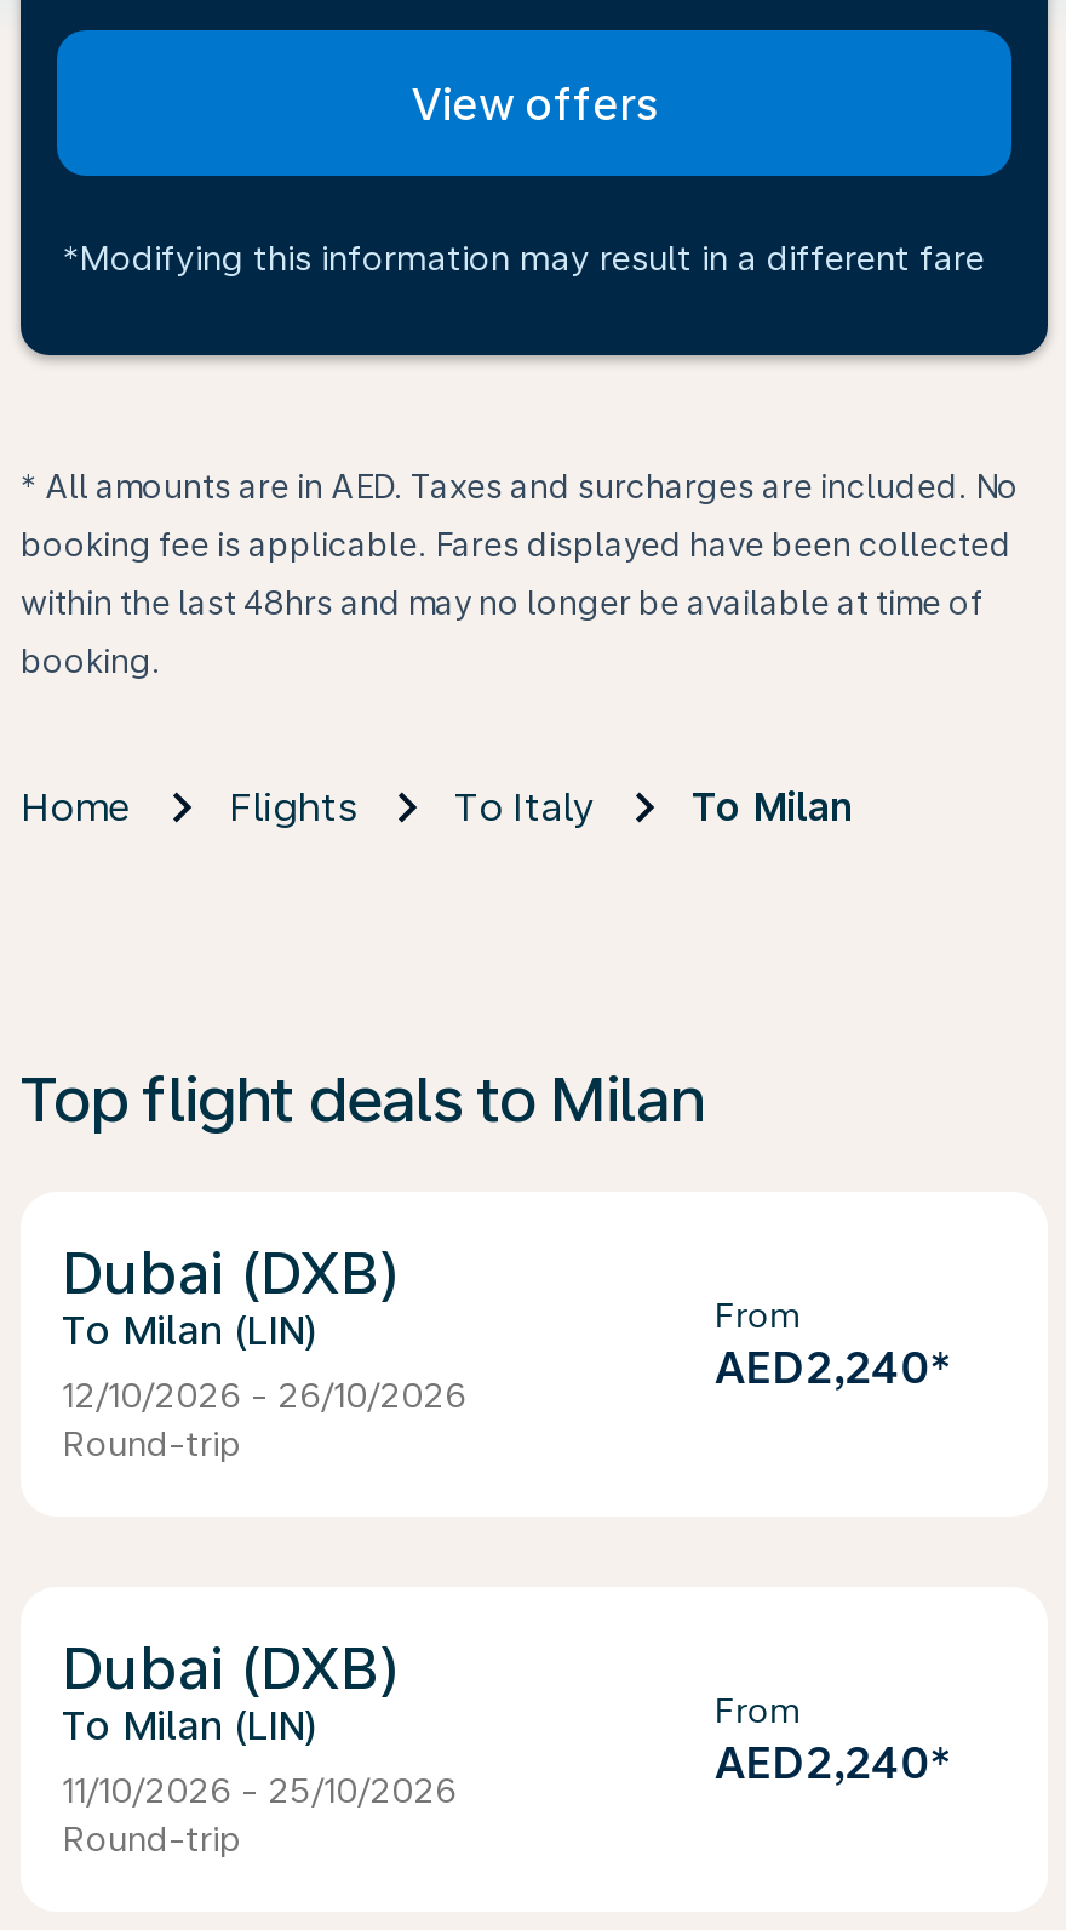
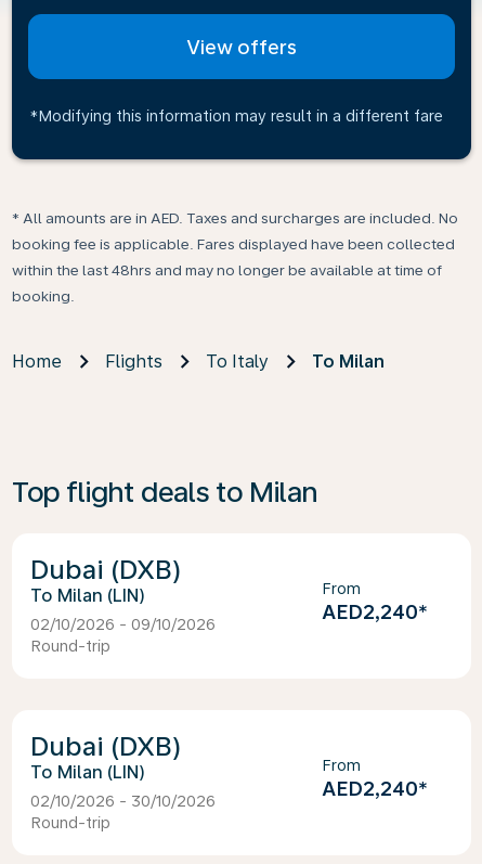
[62,1376,466,1415] 12/10/2026 - 26/10/2026 -> [30,616,216,633] 02/10/2026 - 09/10/2026
[62,1771,457,1810] 11/10/2026 - 25/10/2026 -> [30,792,216,810] 02/10/2026 - 30/10/2026

